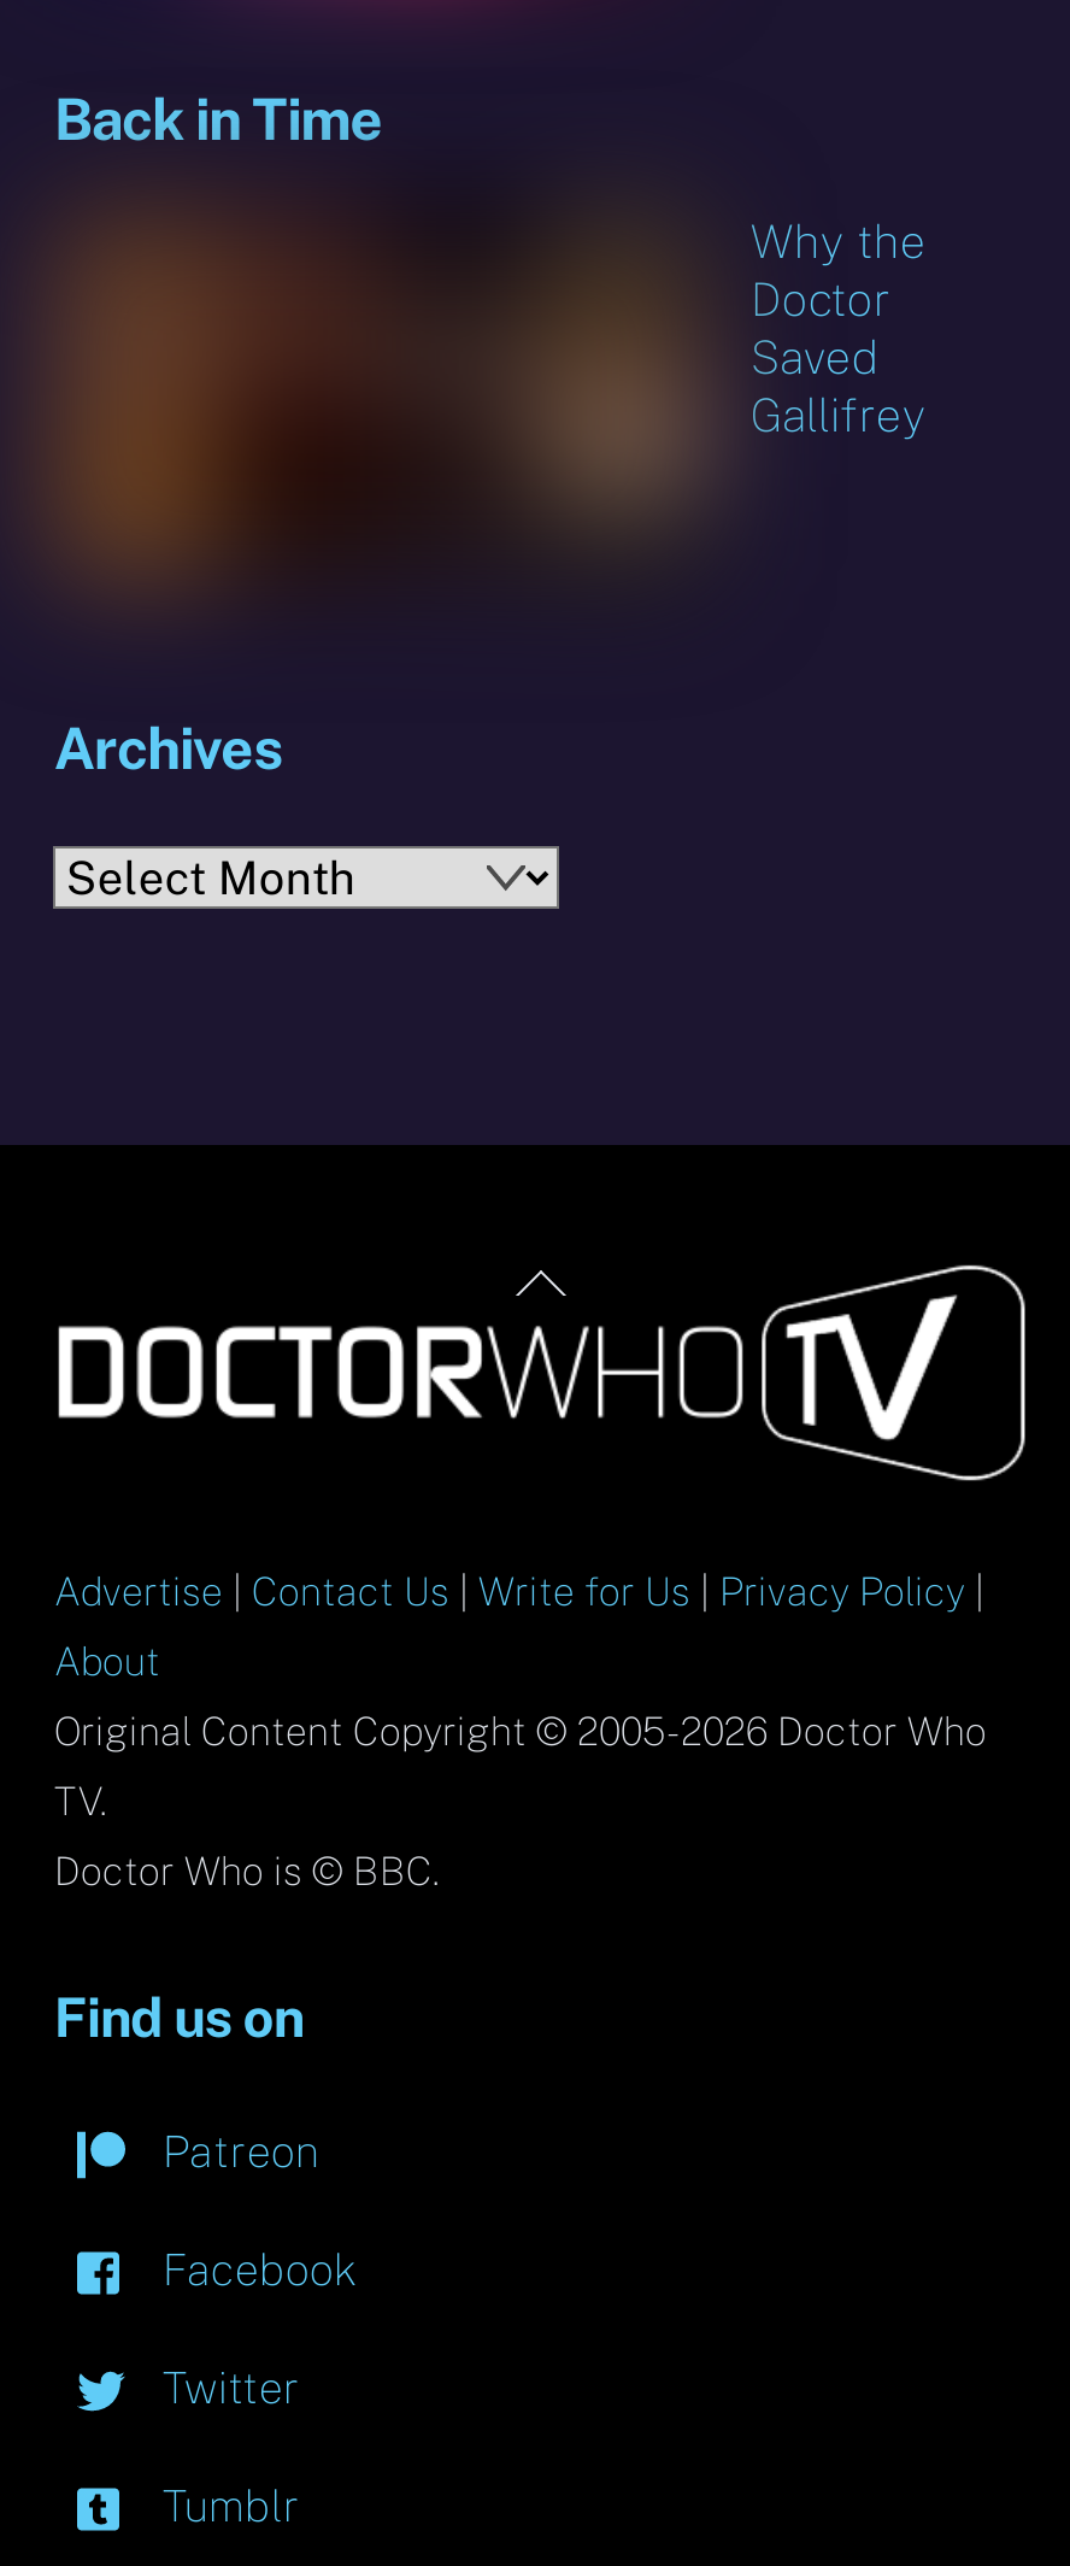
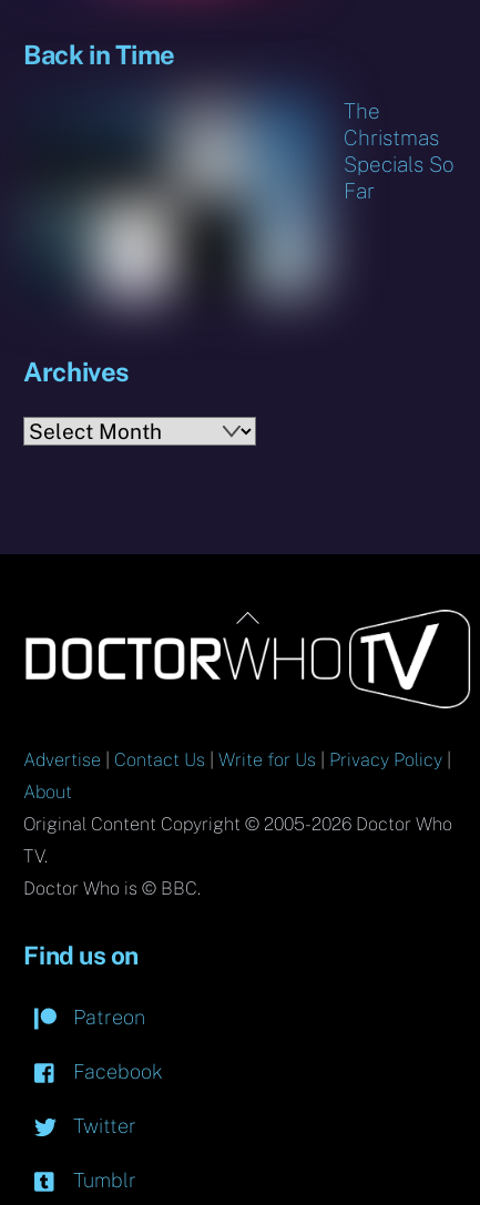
[31,166,926,639] [image] | Why the | Doctor | Saved | Gallifrey -> [13,80,455,321] [image] | The | Christmas | Specials So | Far

